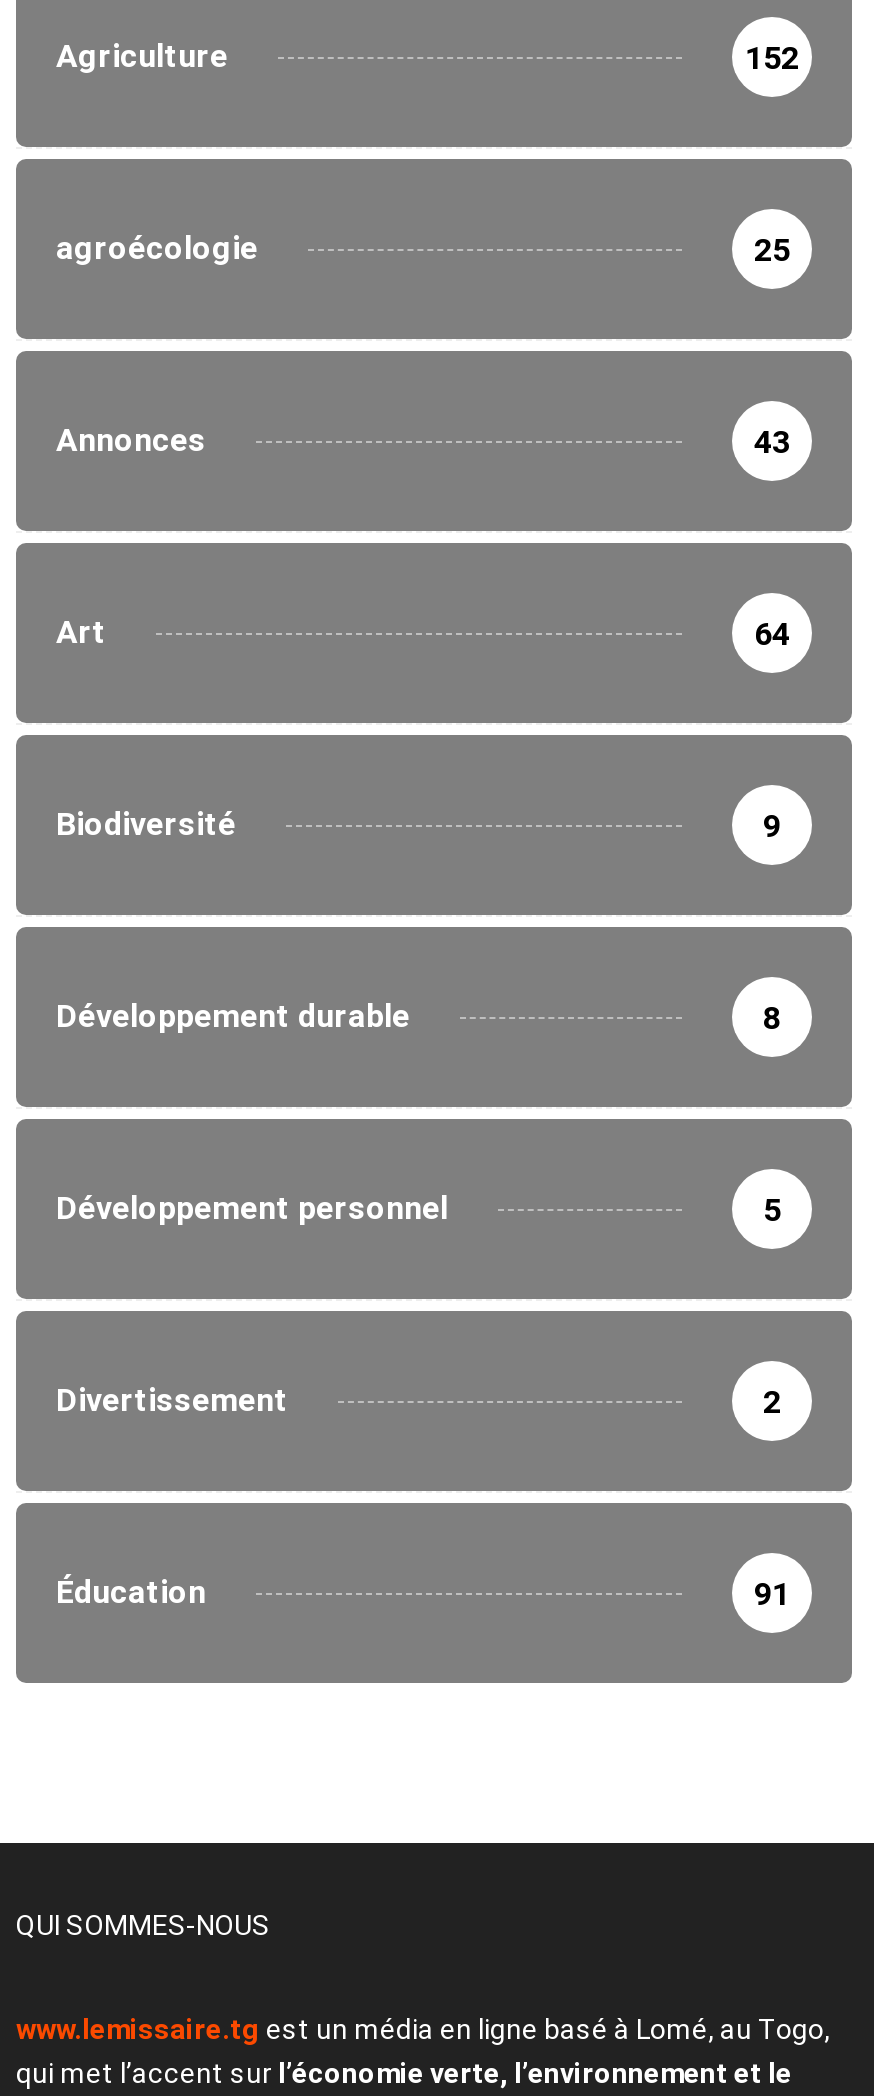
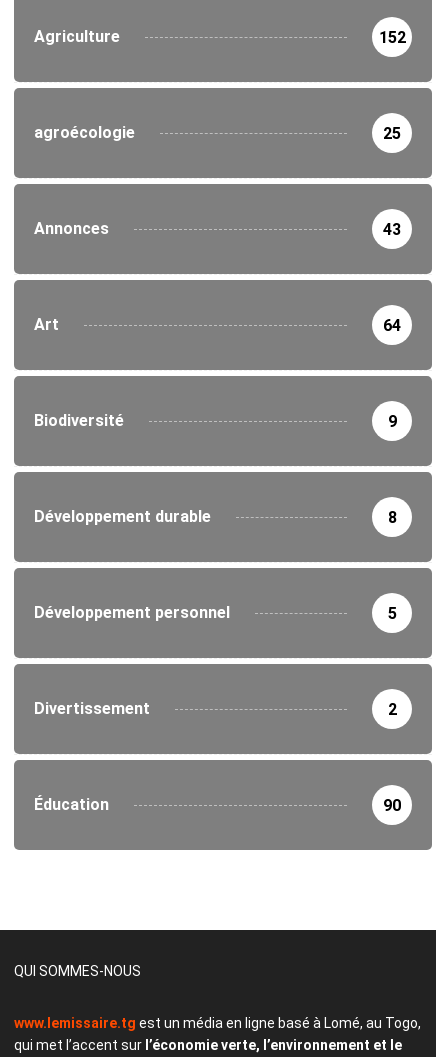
[754,1575,790,1613] 91 -> [383,796,401,815] 90

